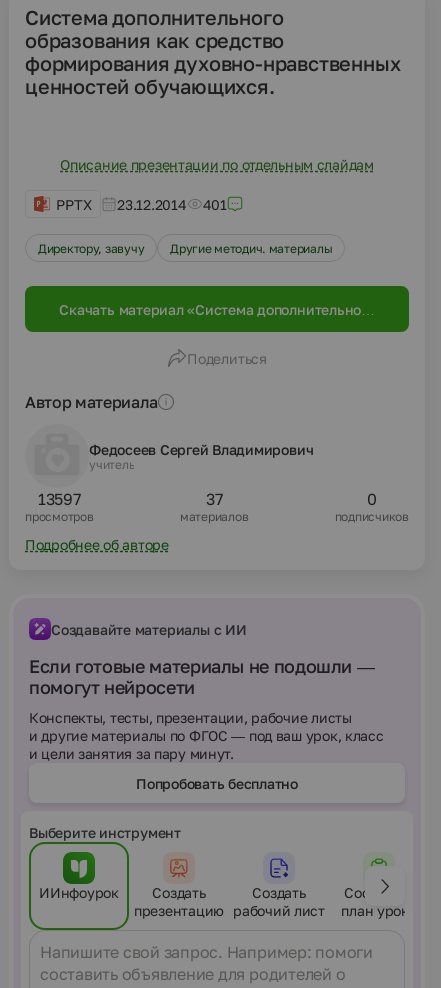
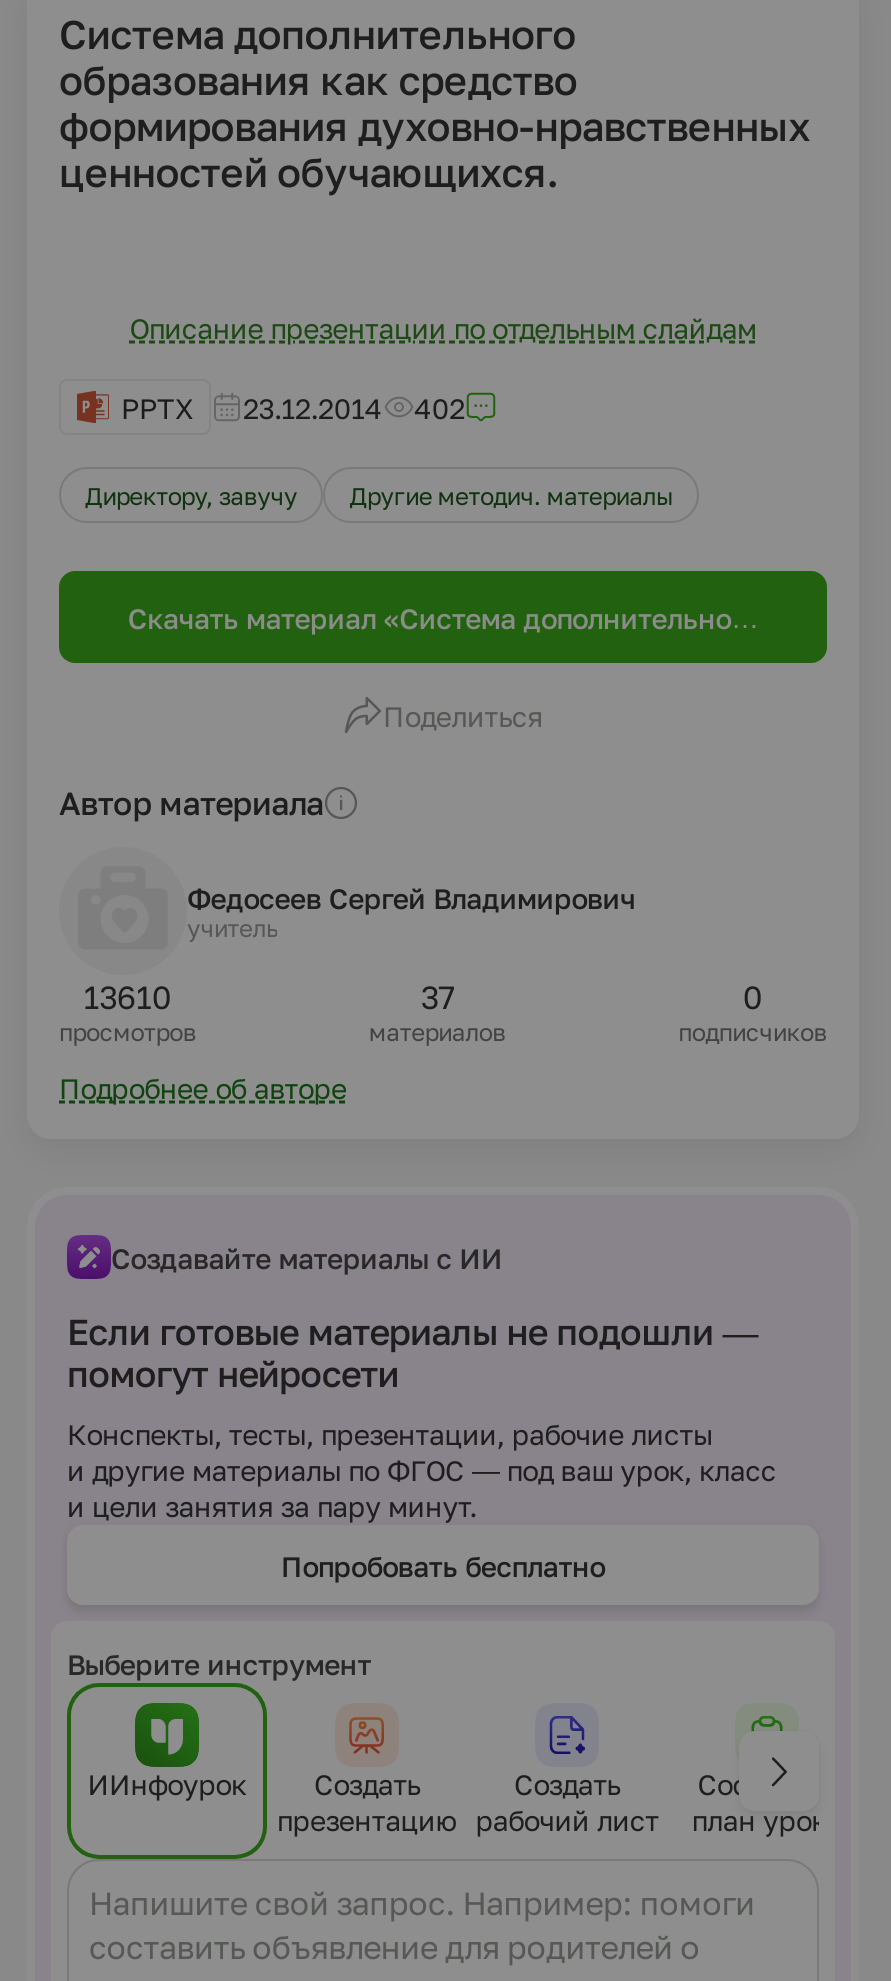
[56,195,227,212] PPTX 23.12.2014 401 -> [121,390,465,424] PPTX 23.12.2014 402
[38,489,81,509] 13597 -> [84,977,171,1017] 13610

